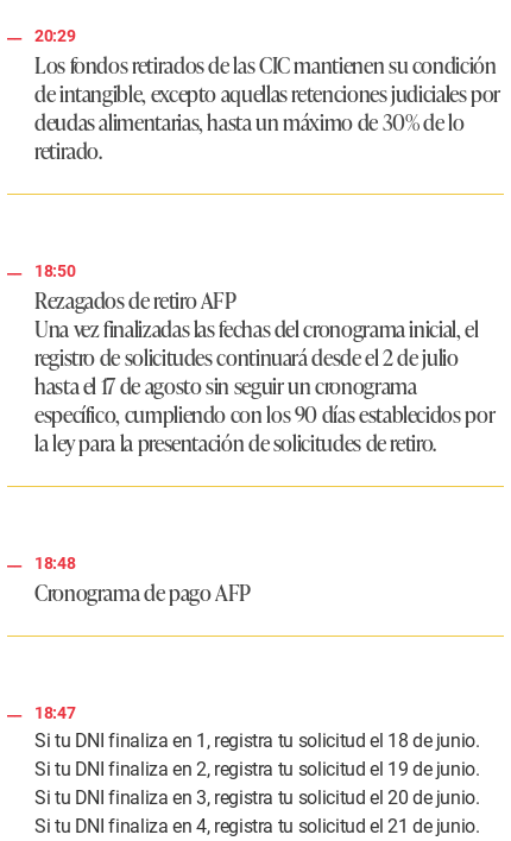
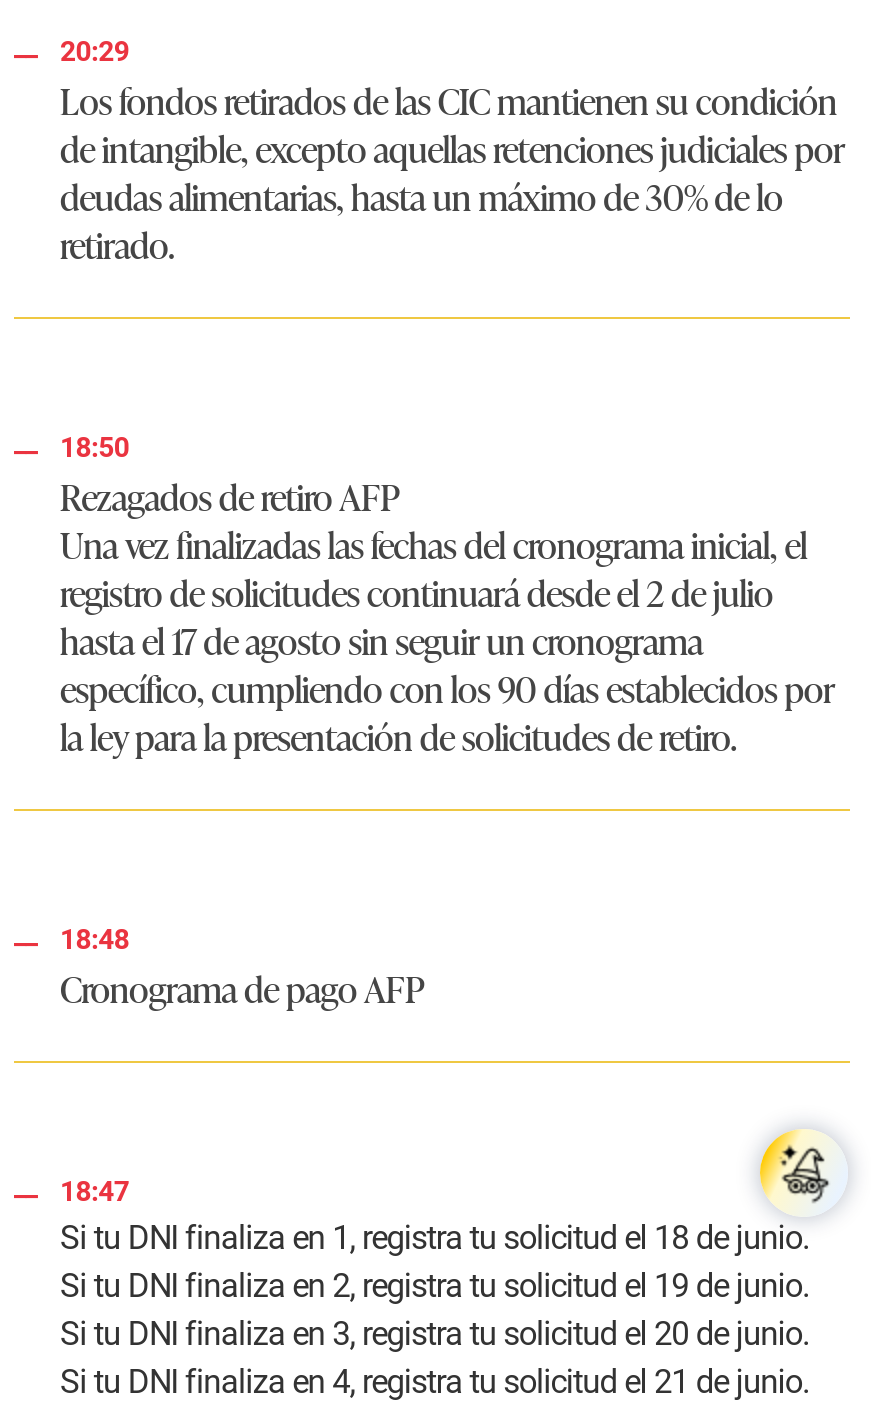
none -> [752,1121,856,1225] [image]

